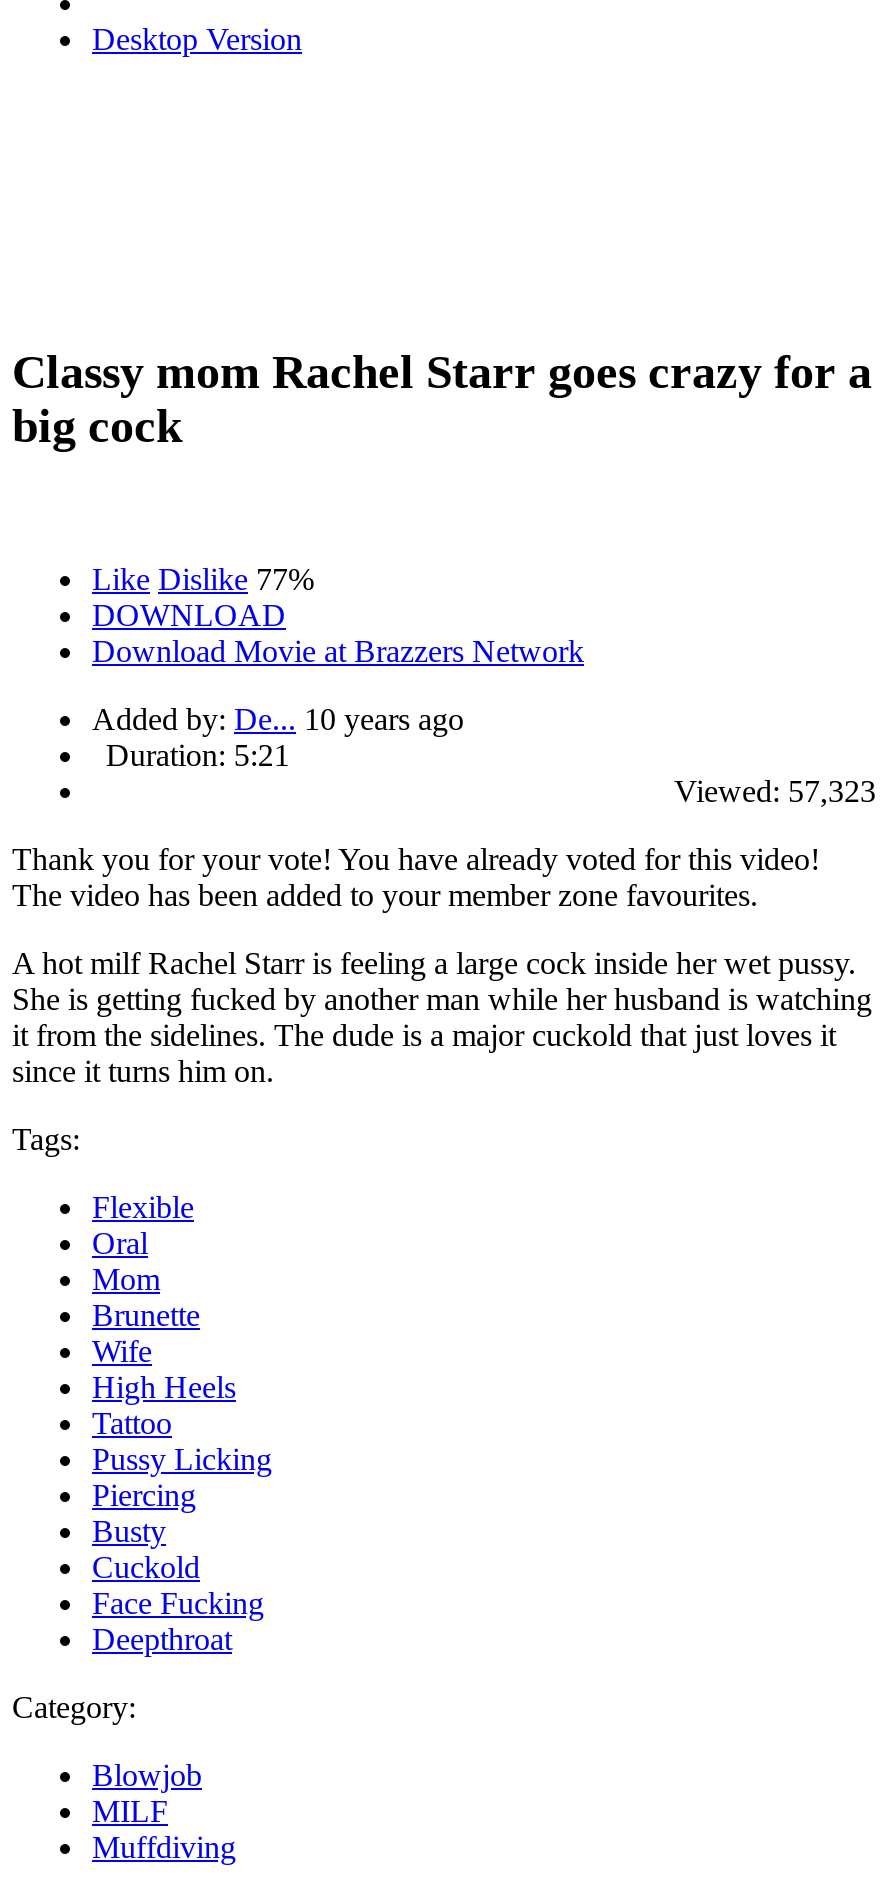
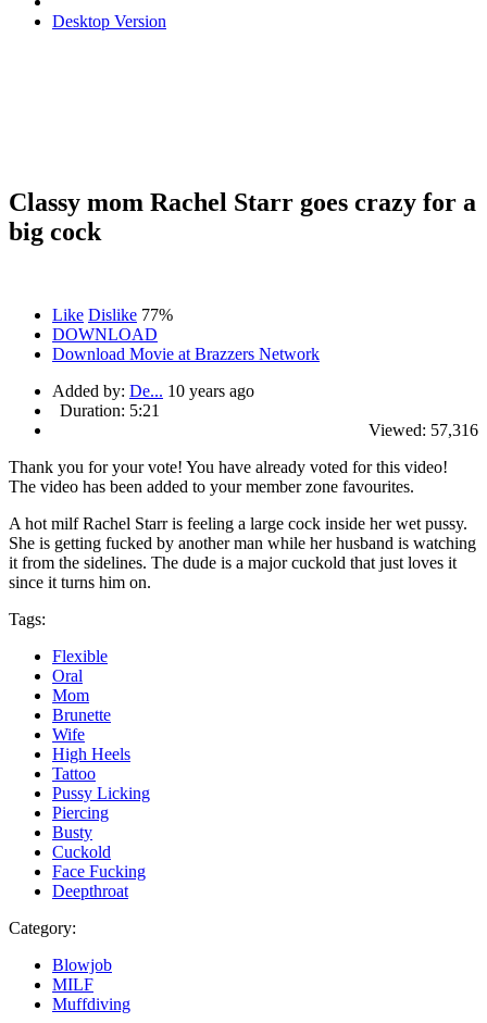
[674,773,876,807] Viewed: 57,323 -> [369,420,478,439] Viewed: 57,316

